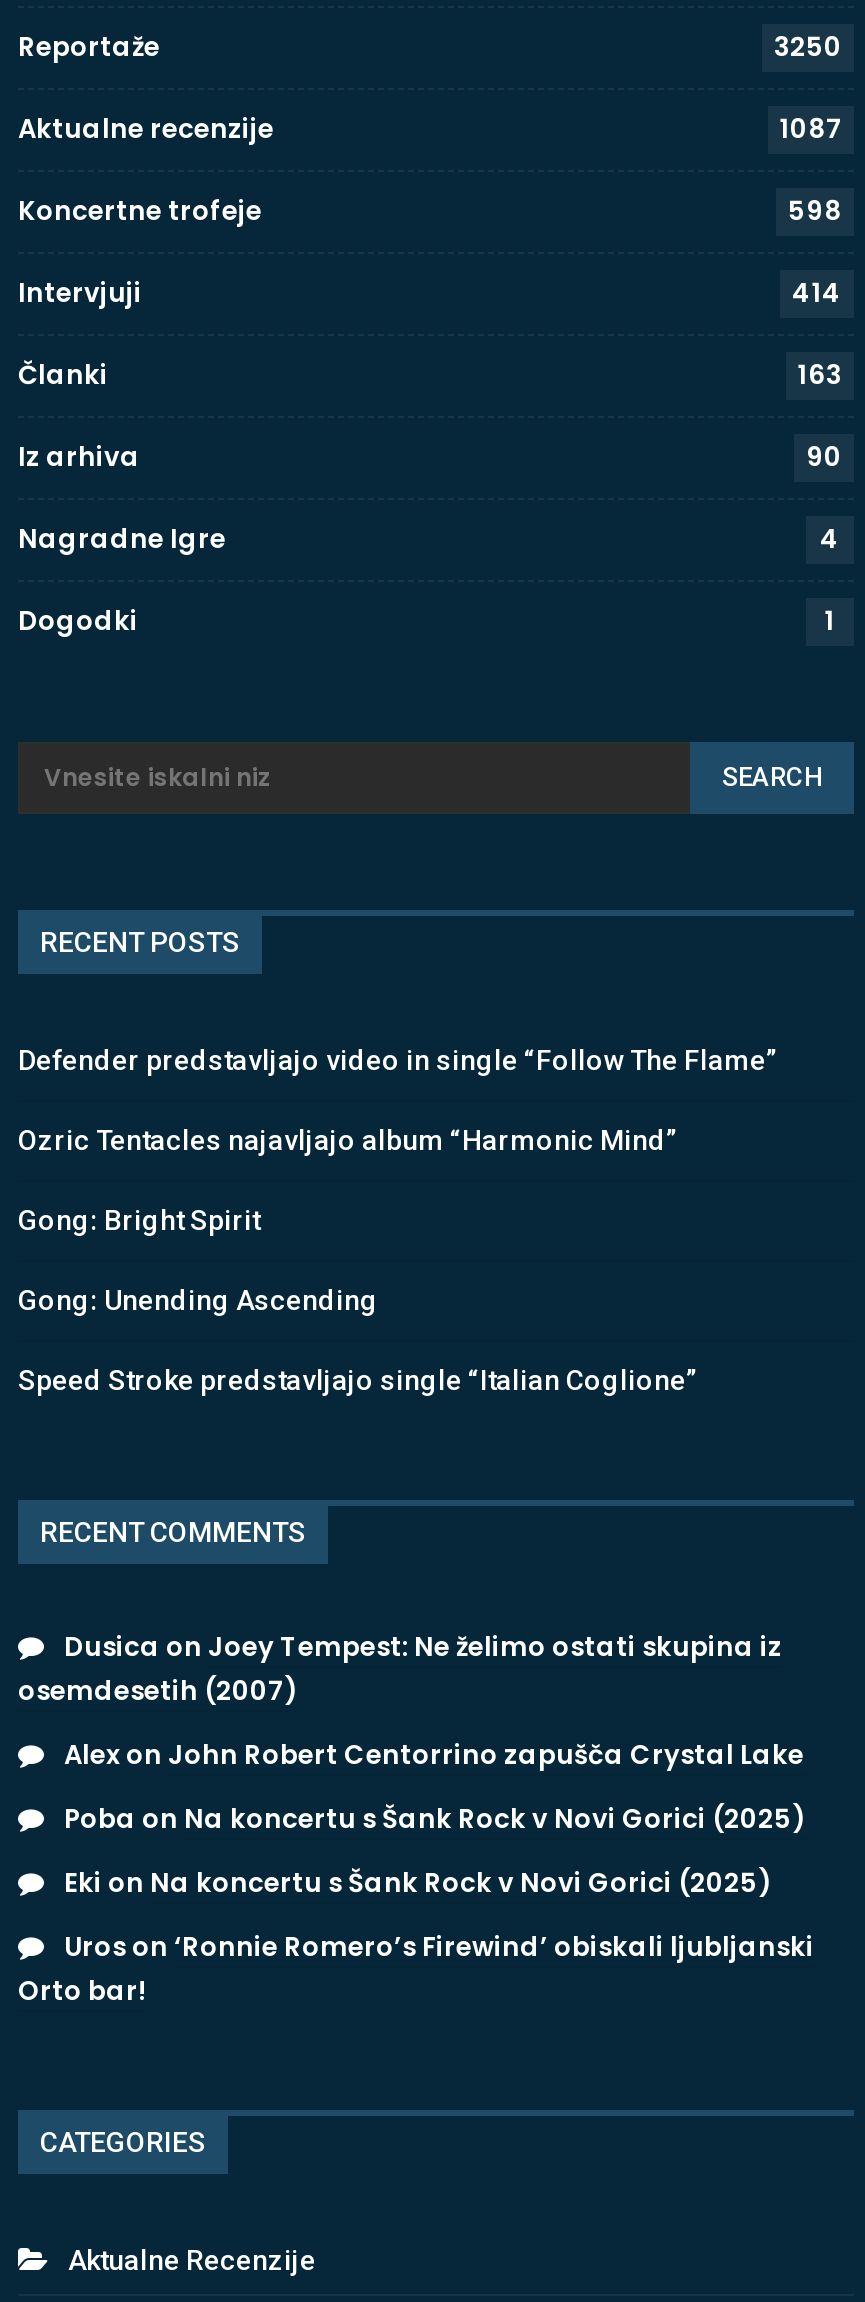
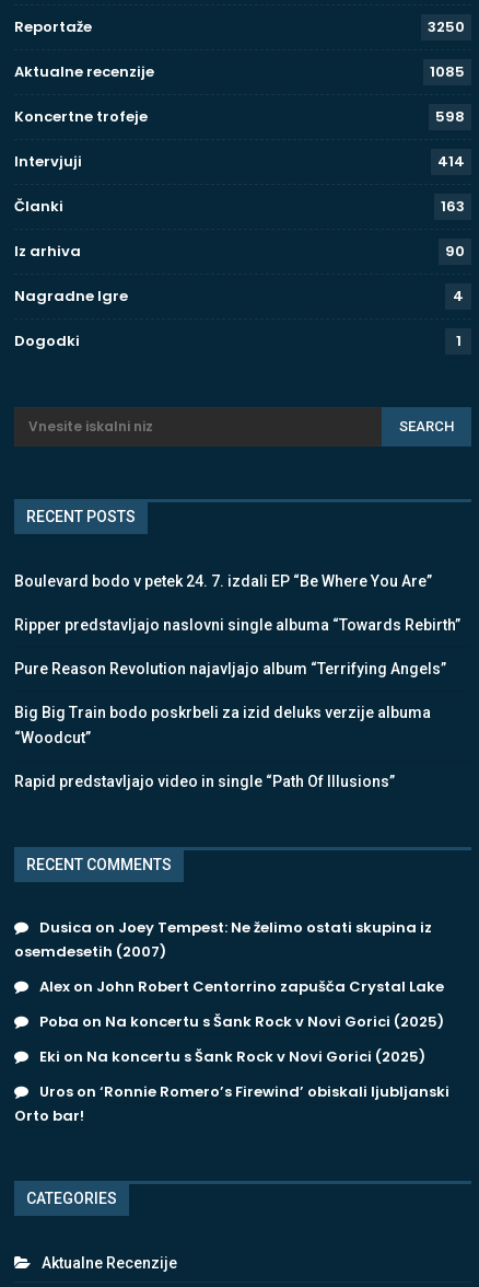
[780,110,842,148] 1087 -> [430,61,465,82] 1085
[18,1043,776,1075] Defender predstavljajo video in single “Follow The Flame” -> [14,572,432,589] Boulevard bodo v petek 24. 7. izdali EP “Be Where You Are”
[18,1123,676,1155] Ozric Tentacles najavljajo album “Harmonic Mind” -> [14,616,460,633] Ripper predstavljajo naslovni single albuma “Towards Rebirth”
[18,1203,260,1235] Gong: Bright Spirit -> [14,659,446,677] Pure Reason Revolution najavljajo album “Terrifying Angels”
[18,1283,378,1315] Gong: Unending Ascending -> [14,703,431,746] Big Big Train bodo poskrbeli za izid deluks verzije albuma | “Woodcut”
[18,1363,696,1395] Speed Stroke predstavljajo single “Italian Coglione” -> [14,772,395,790] Rapid predstavljajo video in single “Path Of Illusions”

